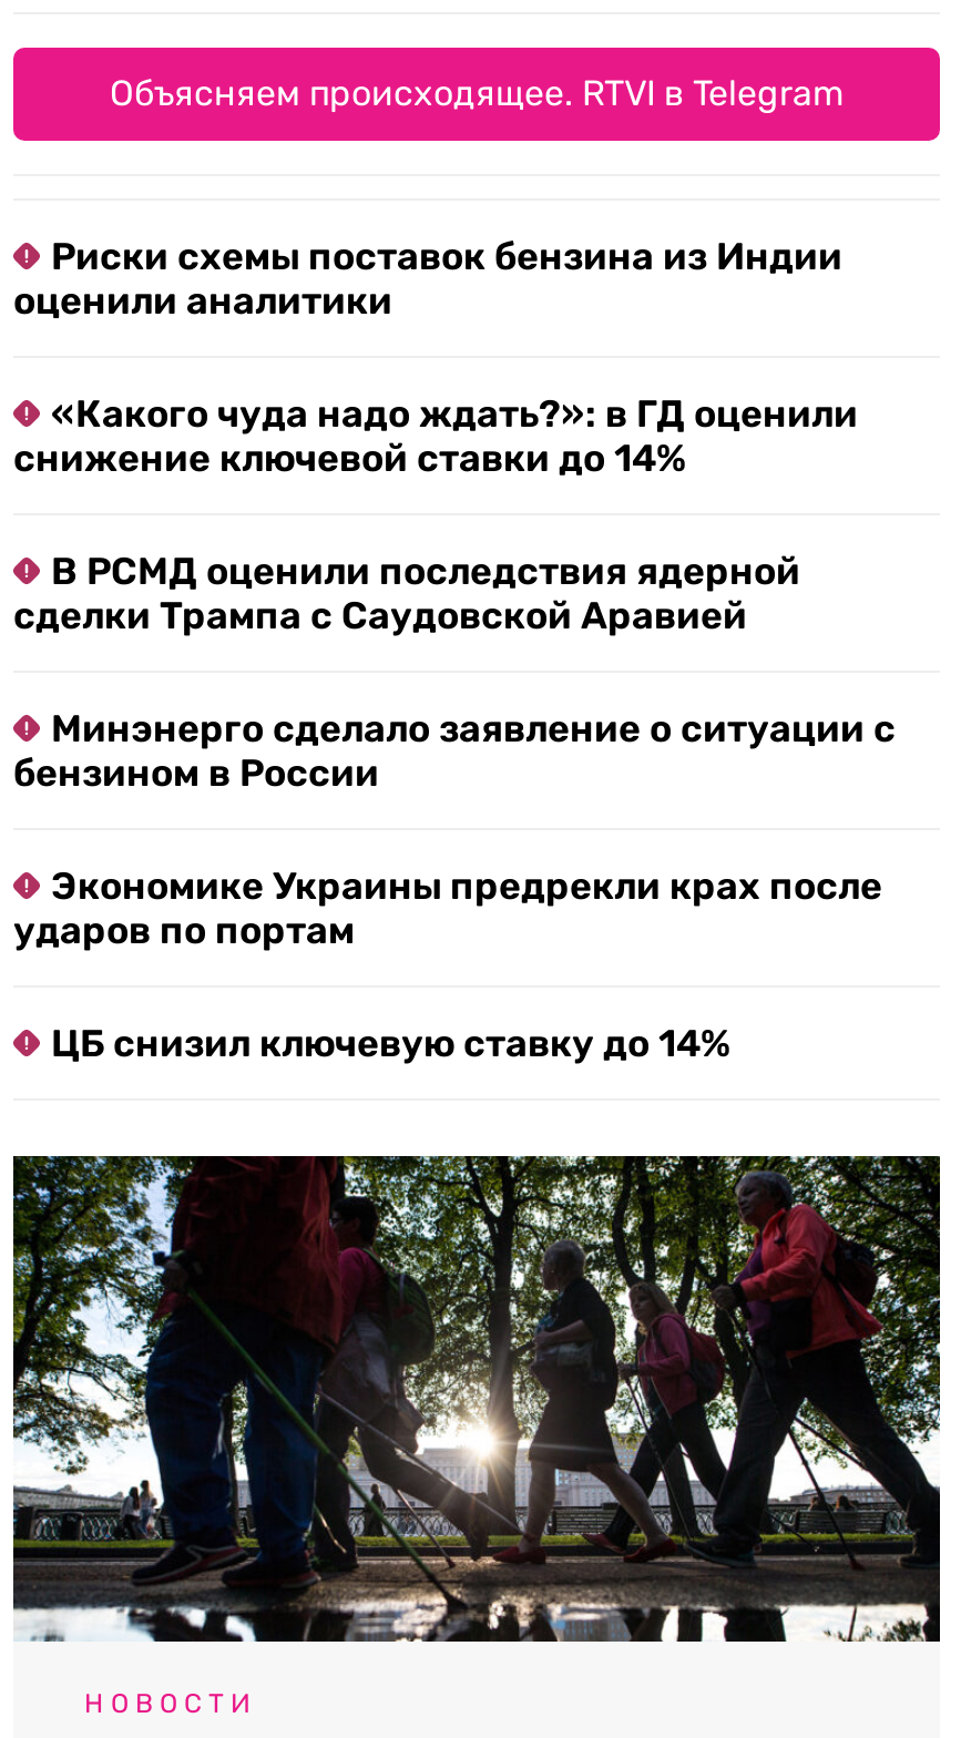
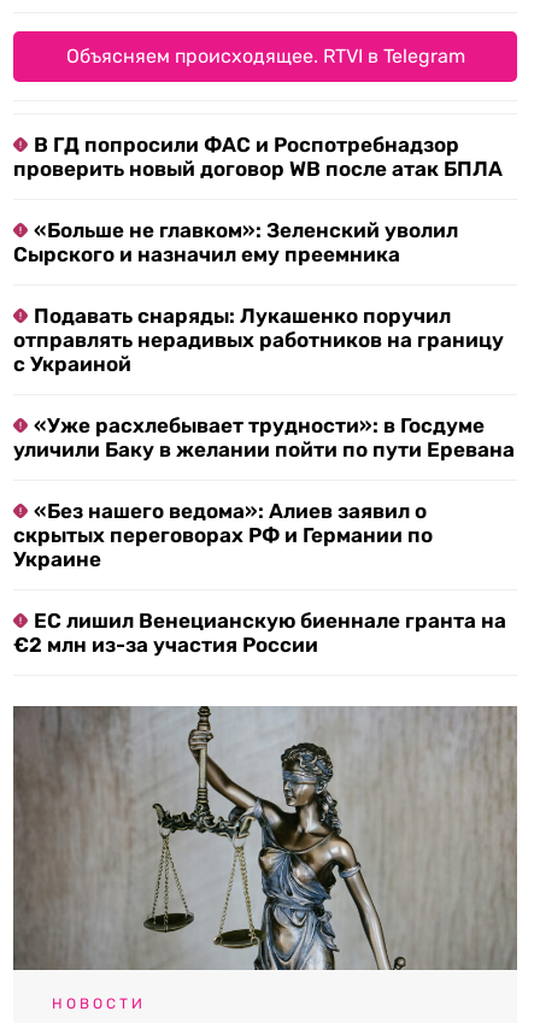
[13,234,842,323] Риски схемы поставок бензина из Индии | оценили аналитики -> [13,133,503,181] В ГД попросили ФАС и Роспотребнадзор | проверить новый договор WB после атак БПЛА
[13,391,858,480] «Какого чуда надо ждать?»: в ГД оценили | снижение ключевой ставки до 14% -> [13,218,458,266] «Больше не главком»: Зеленский уволил | Сырского и назначил ему преемника
[13,549,800,638] В РСМД оценили последствия ядерной | сделки Трампа с Саудовской Аравией -> [13,304,504,376] Подавать снаряды: Лукашенко поручил | отправлять нерадивых работников на границу | с Украиной
[13,706,896,795] Минэнерго сделало заявление о ситуации с | бензином в России -> [13,413,515,462] «Уже расхлебывает трудности»: в Госдуме | уличили Баку в желании пойти по пути Еревана
[13,864,882,952] Экономике Украины предрекли крах после | ударов по портам -> [13,499,433,571] «Без нашего ведома»: Алиев заявил о | скрытых переговорах РФ и Германии по | Украине
[51,1021,732,1065] ЦБ снизил ключевую ставку до 14% -> [13,609,506,657] ЕС лишил Венецианскую биеннале гранта на | €2 млн из-за участия России
[13,1172,940,1642] [image] -> [12,705,518,971] [image]

